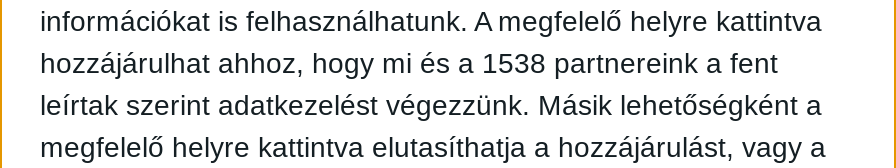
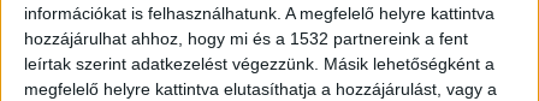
[40,47,778,79] hozzájárulhat ahhoz, hogy mi és a 1538 partnereink a fent -> [24,28,468,48] hozzájárulhat ahhoz, hogy mi és a 1532 partnereink a fent

